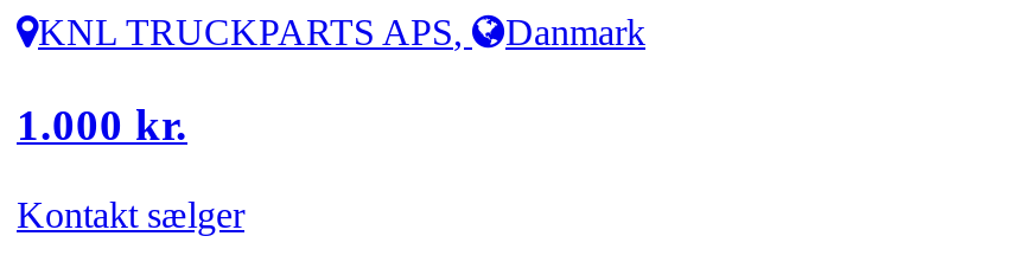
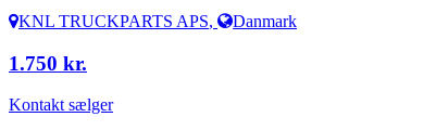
[17,99,187,149] 1.000 kr. -> [9,52,87,74] 1.750 kr.

